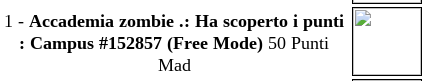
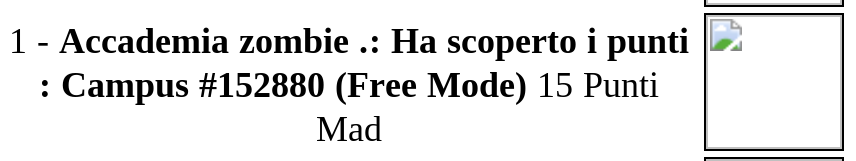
[19,33,329,53] : Campus #152857 (Free Mode) 50 Punti -> [39,65,659,105] : Campus #152880 (Free Mode) 15 Punti

